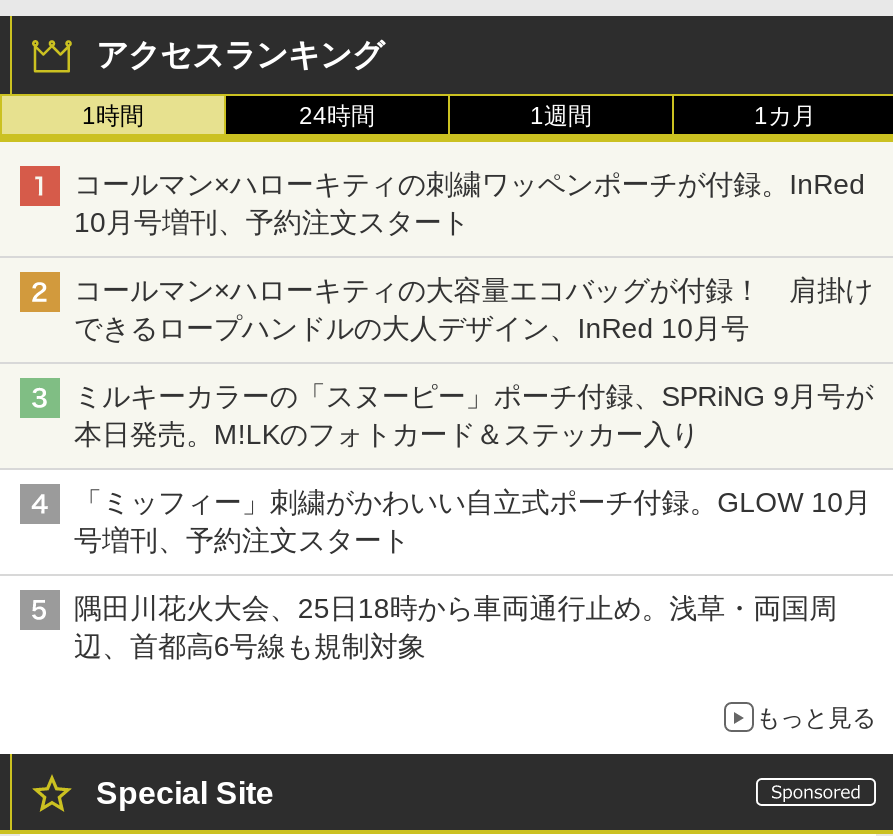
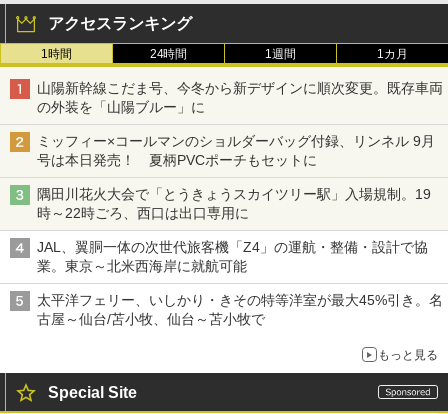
[74,167,865,237] コールマン×ハローキティの刺繍ワッペンポーチが付録。InRed | 10月号増刊、予約注文スタート -> [37,80,443,115] 山陽新幹線こだま号、今冬から新デザインに順次変更。既存車両 | の外装を「山陽ブルー」に
[74,273,873,343] コールマン×ハローキティの大容量エコバッグが付録！ 肩掛け | できるロープハンドルの大人デザイン、InRed 10月号 -> [37,133,435,168] ミッフィー×コールマンのショルダーバッグ付録、リンネル 9月 | 号は本日発売！ 夏柄PVCポーチもセットに
[74,379,873,449] ミルキーカラーの「スヌーピー」ポーチ付録、SPRiNG 9月号が | 本日発売。M!LKのフォトカード＆ステッカー入り -> [37,186,431,221] 隅田川花火大会で「とうきょうスカイツリー駅」入場規制。19 | 時～22時ごろ、西口は出口専用に
[74,485,871,555] 「ミッフィー」刺繍がかわいい自立式ポーチ付録。GLOW 10月 | 号増刊、予約注文スタート -> [37,239,428,274] JAL、翼胴一体の次世代旅客機「Z4」の運航・整備・設計で協 | 業。東京～北米西海岸に就航可能
[74,591,837,661] 隅田川花火大会、25日18時から車両通行止め。浅草・両国周 | 辺、首都高6号線も規制対象 -> [37,292,443,327] 太平洋フェリー、いしかり・きその特等洋室が最大45%引き。名 | 古屋～仙台/苫小牧、仙台～苫小牧で

